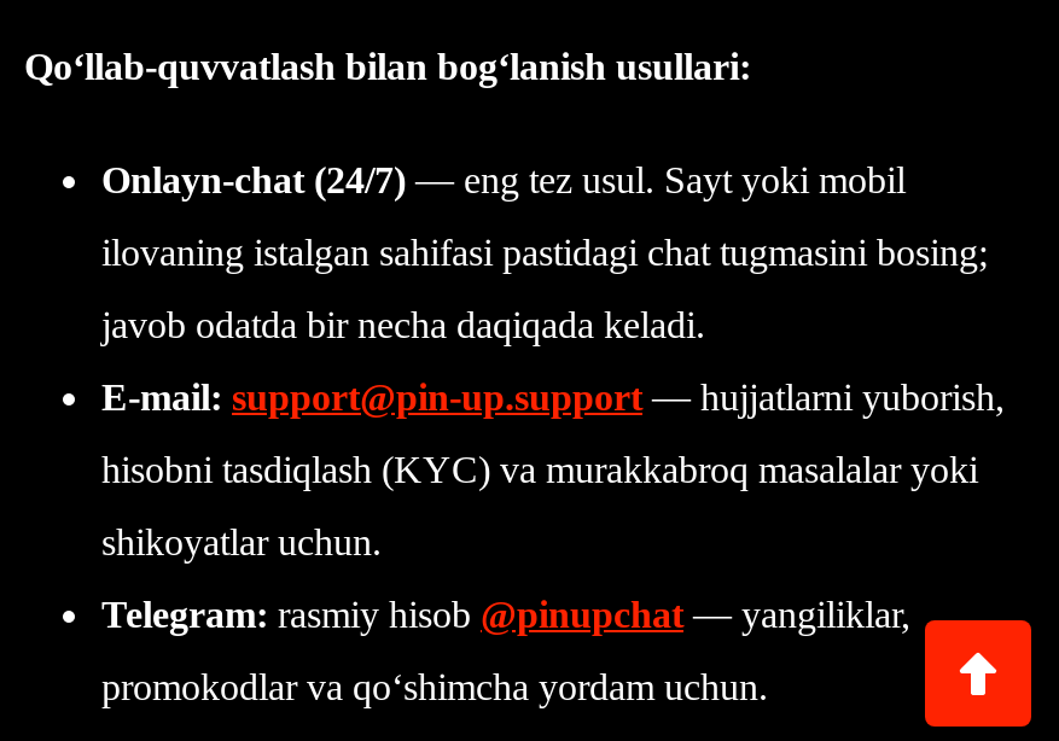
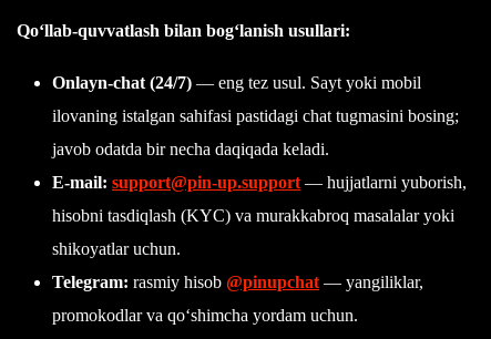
[923,618,1034,729] [image] -> none

